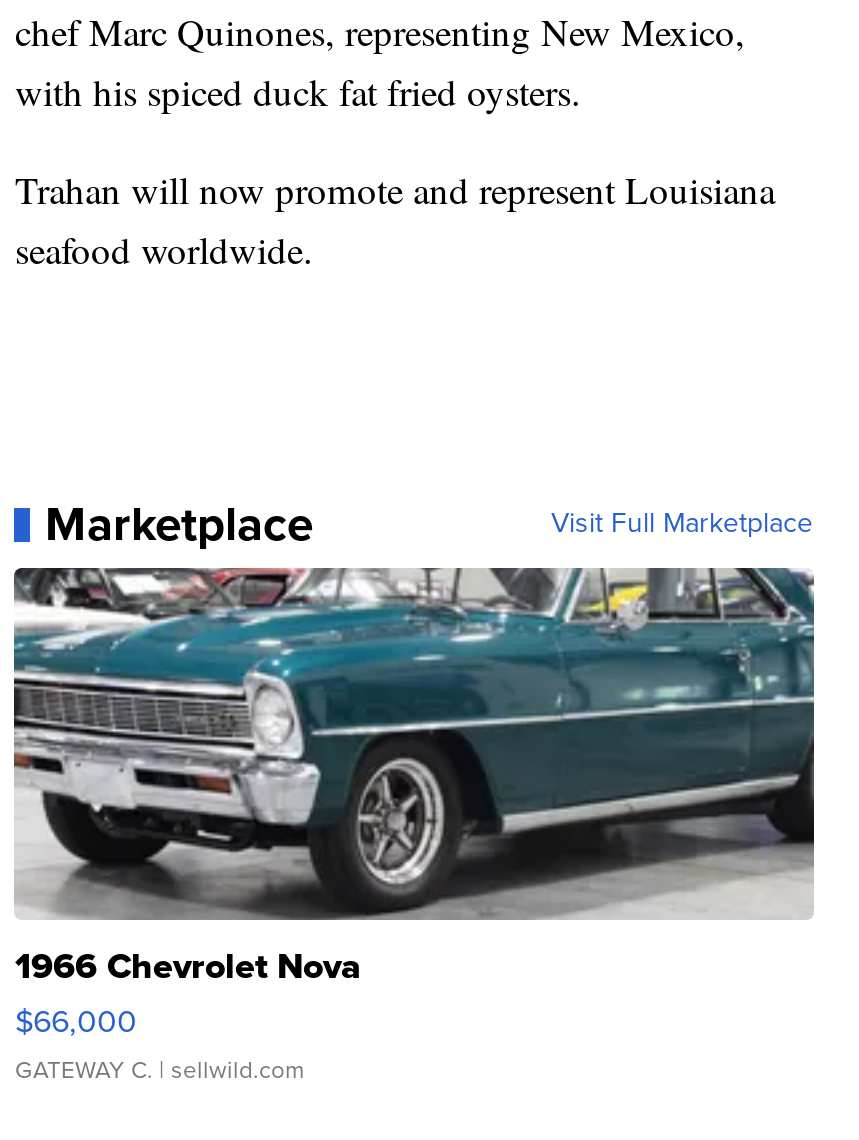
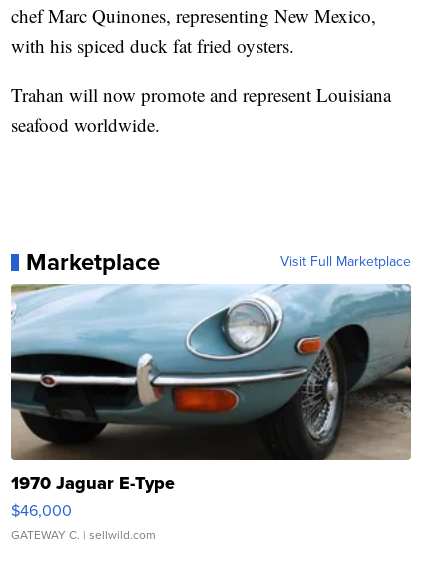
[12,566,814,1045] [image] | 1966 Chevrolet Nova | $66,000 -> [10,284,411,522] [image] | 1970 Jaguar E-Type | $46,000

